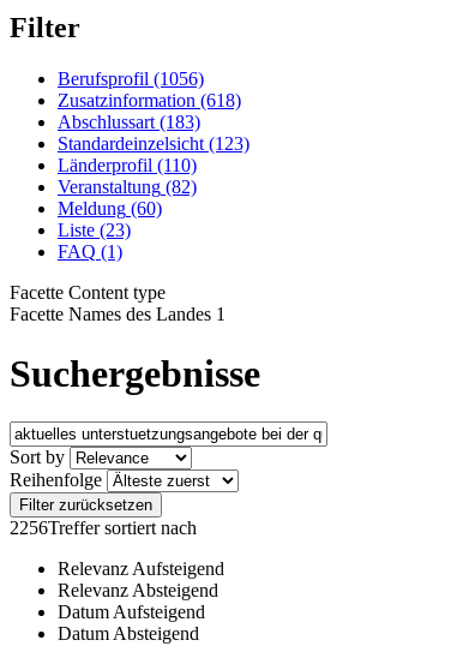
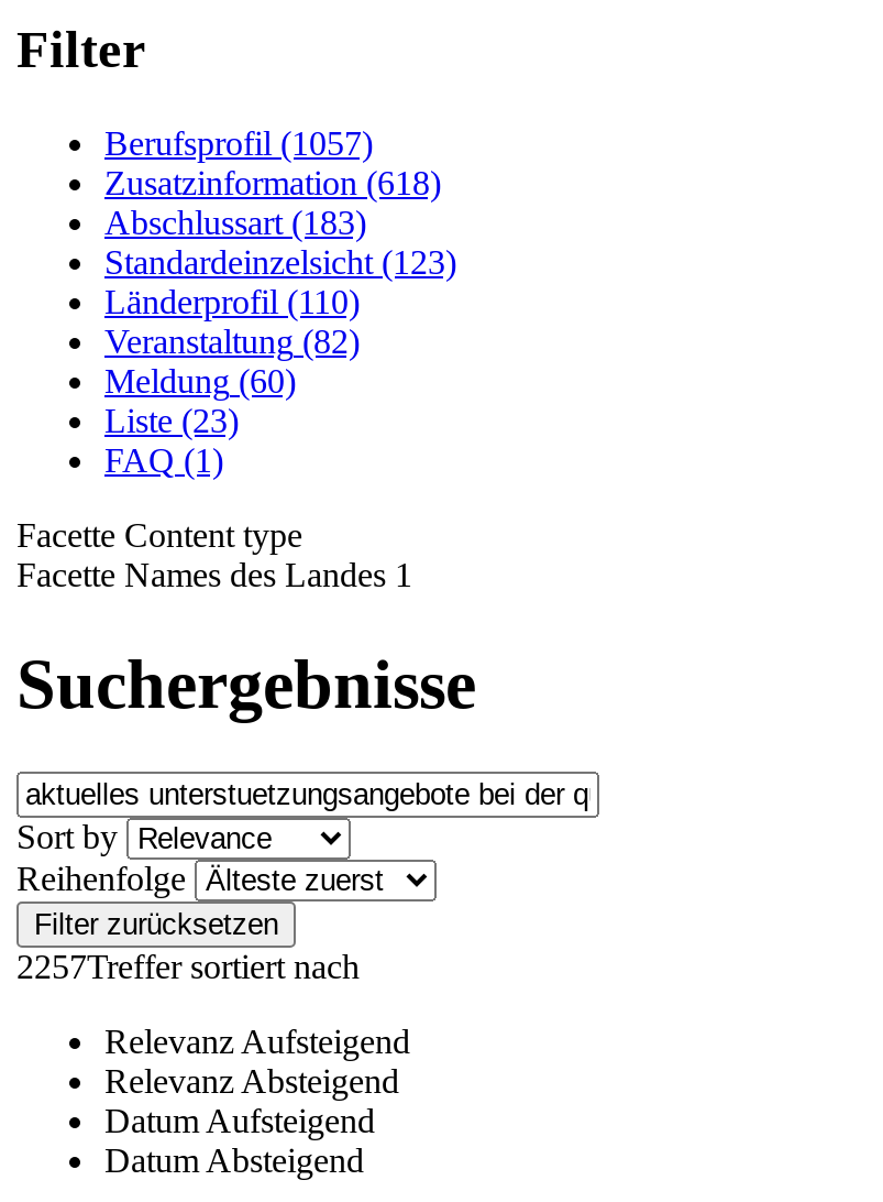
[58,69,204,89] Berufsprofil (1056) -> [104,125,373,163] Berufsprofil (1057)
[10,518,197,538] 2256Treffer sortiert nach -> [16,948,360,986] 2257Treffer sortiert nach

